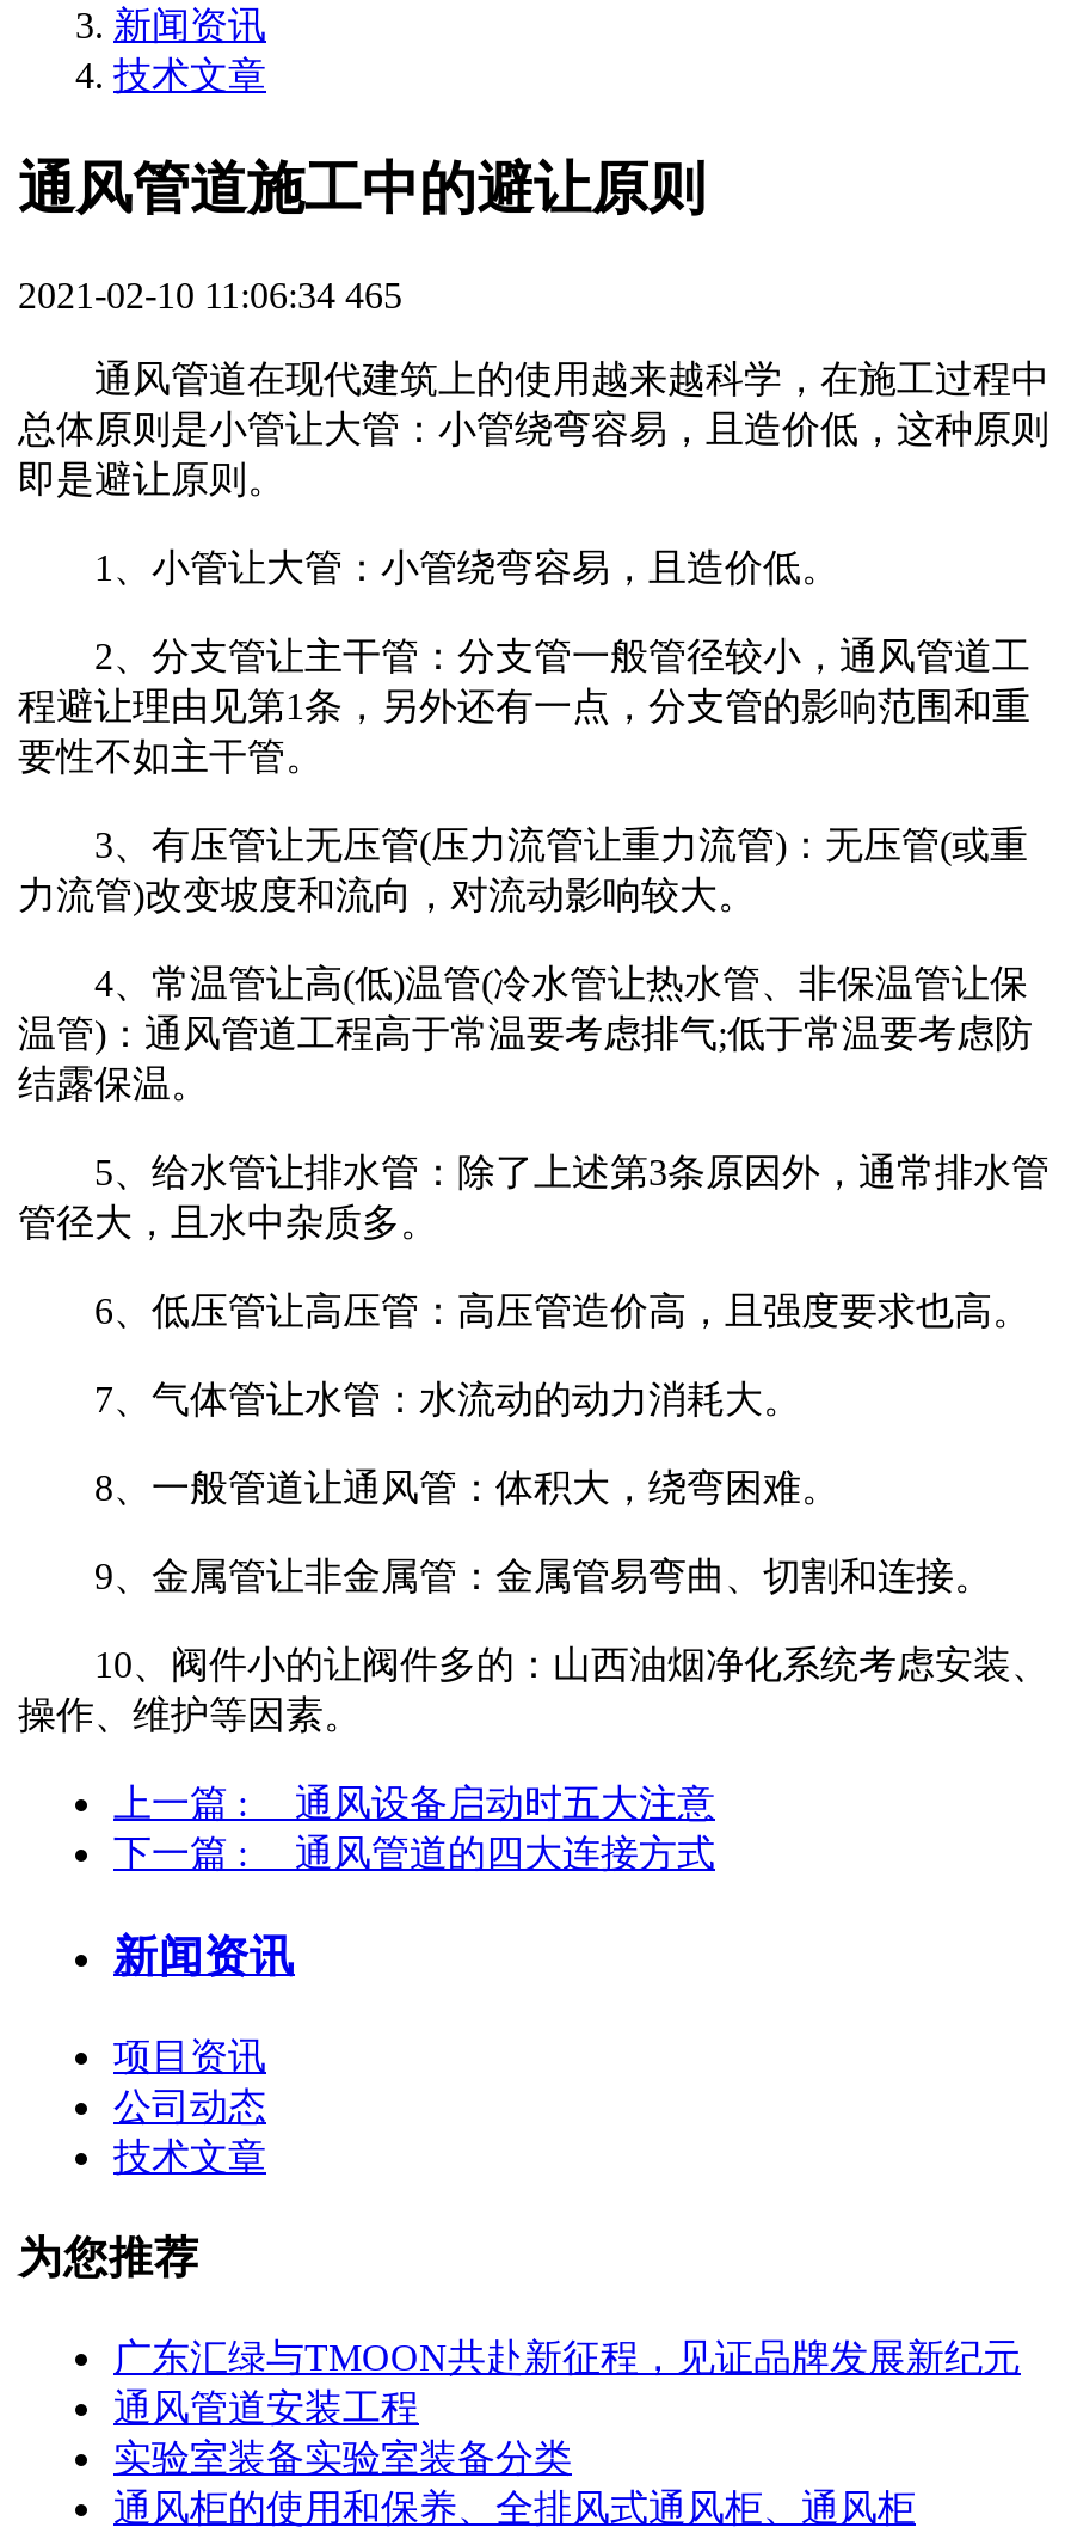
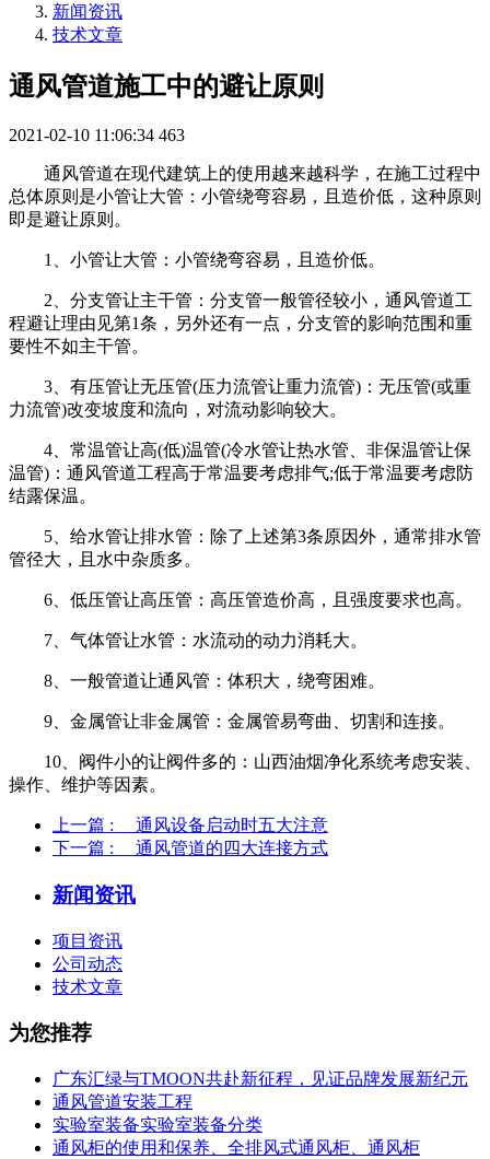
[18,275,402,316] 2021-02-10 11:06:34 465 -> [9,126,185,145] 2021-02-10 11:06:34 463

